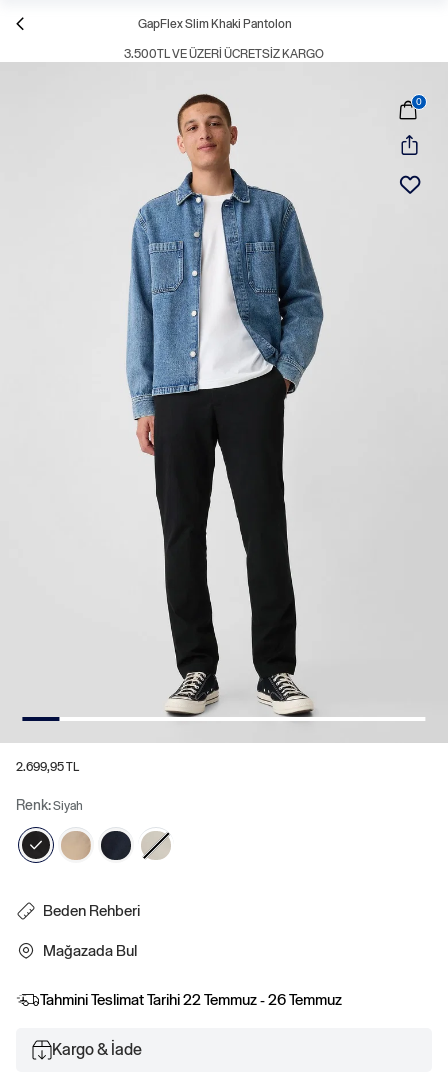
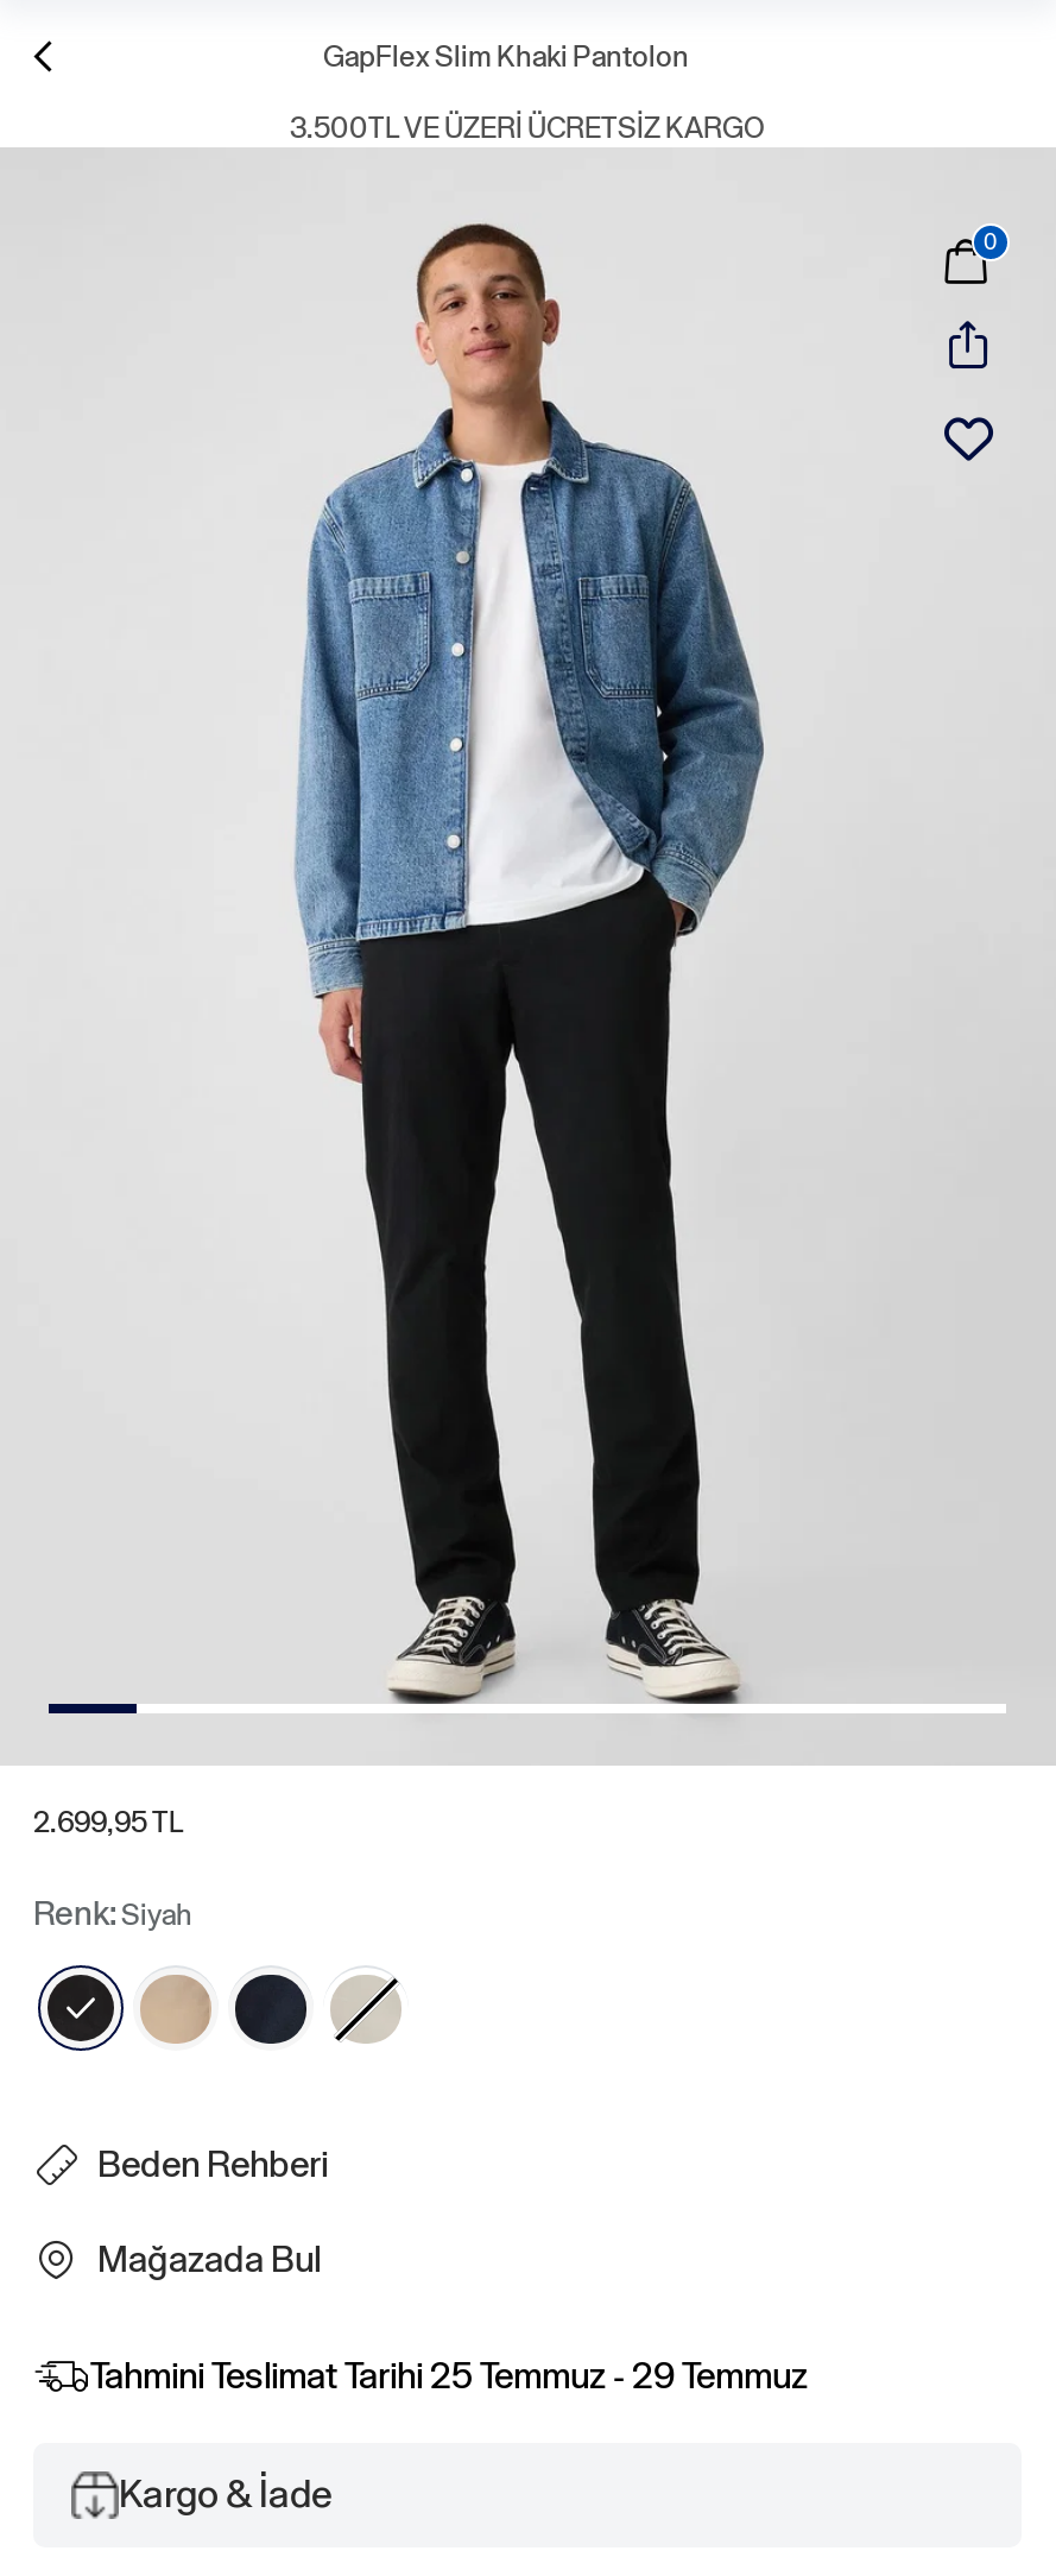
[40,991,342,1008] Tahmini Teslimat Tarihi 22 Temmuz - 26 Temmuz -> [90,2355,808,2396] Tahmini Teslimat Tarihi 25 Temmuz - 29 Temmuz

